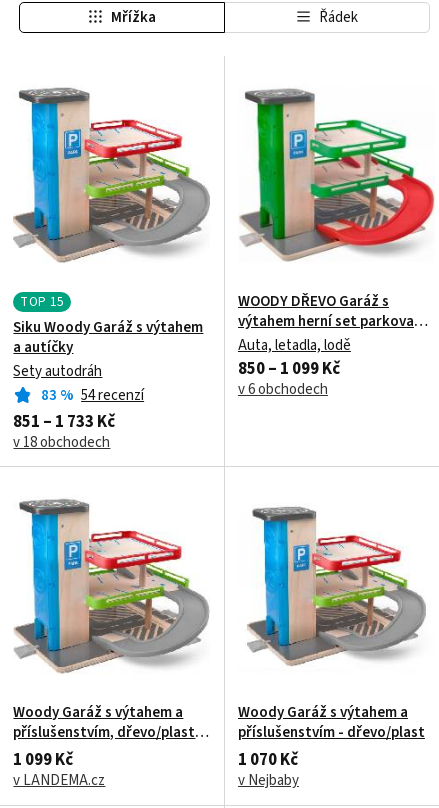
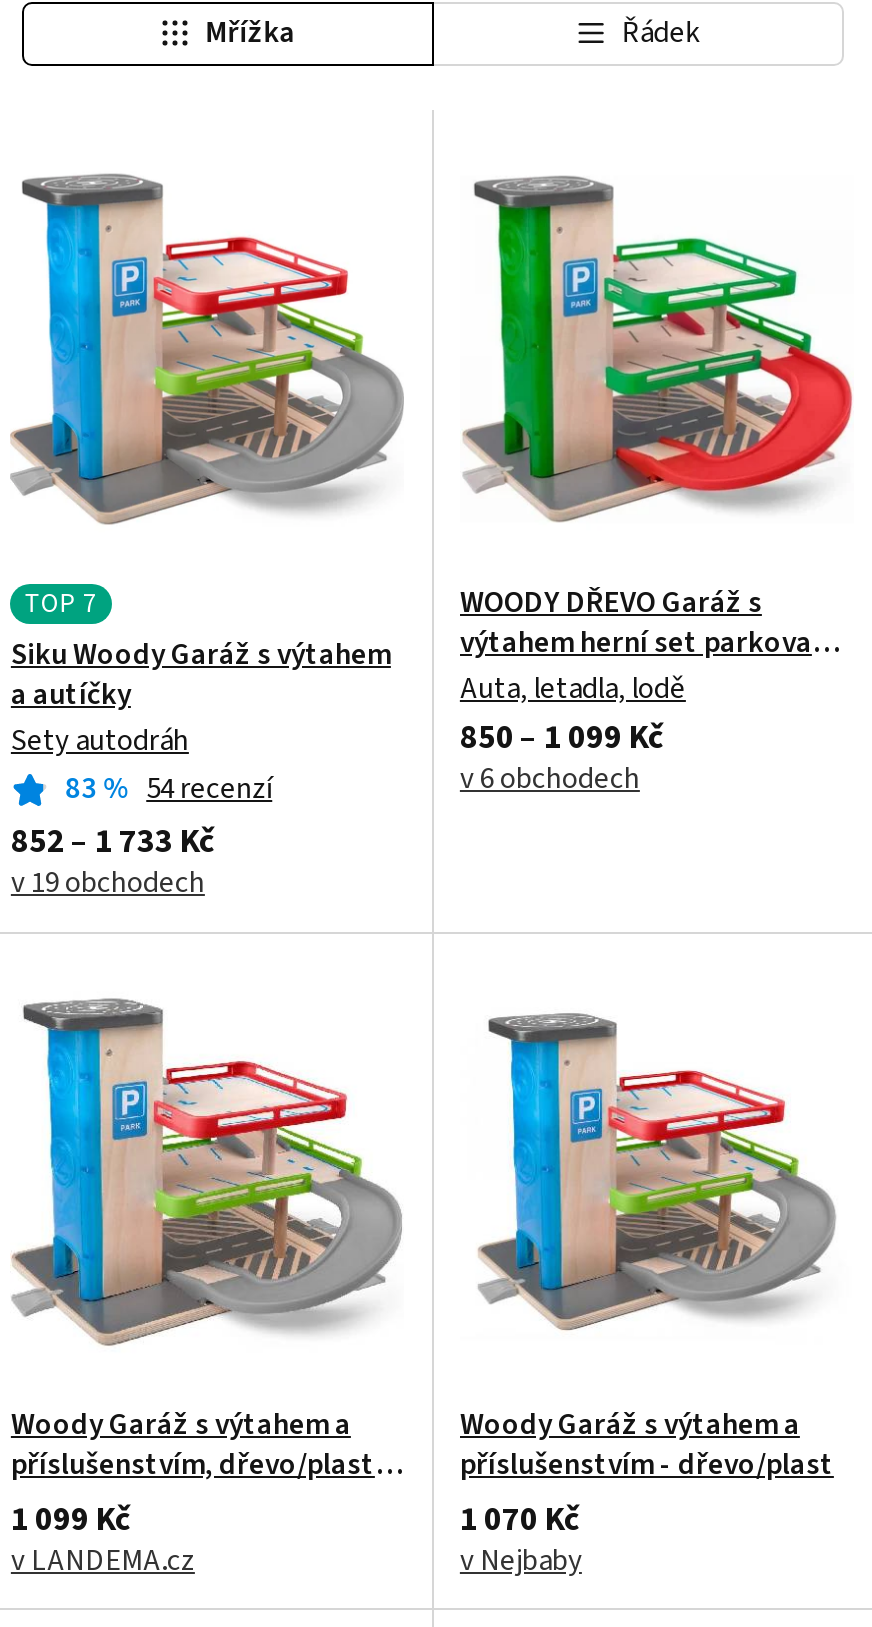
[20,292,64,311] TOP15 -> [24,583,98,621] TOP7
[13,410,115,434] 851 – 1 733 Kč -> [11,818,215,866] 852 – 1 733 Kč
[13,432,110,453] v 18 obchodech -> [11,862,205,904] v 19 obchodech

